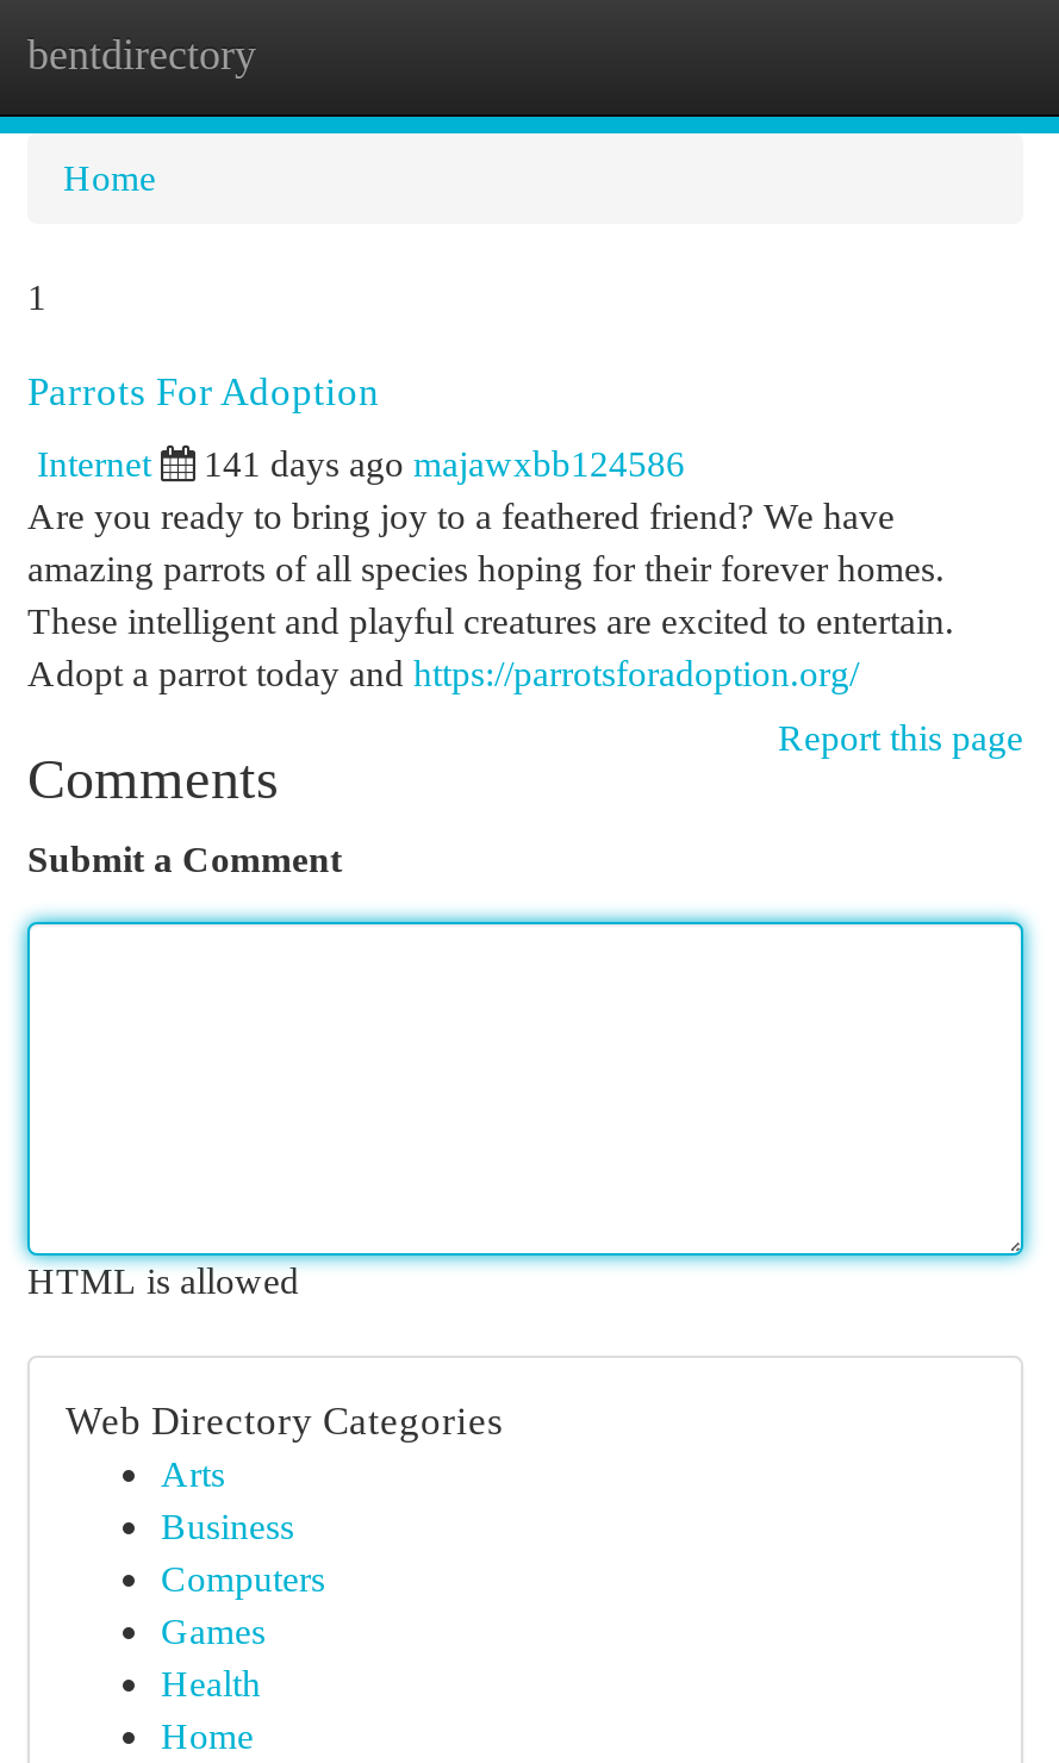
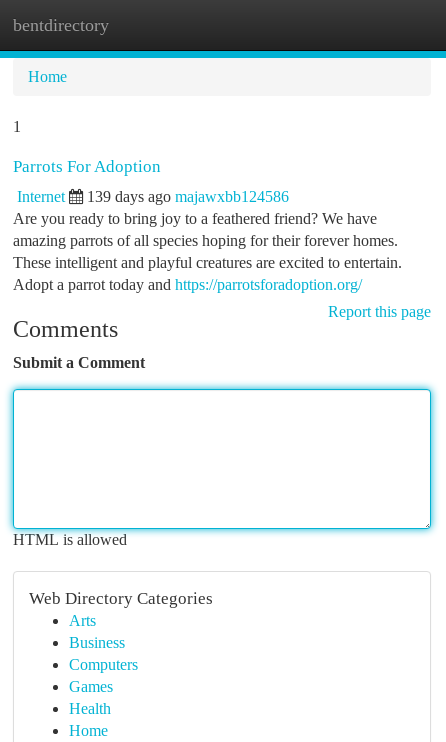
[204,443,685,484] 141 days ago majawxbb124586 -> [87,188,289,205] 139 days ago majawxbb124586

